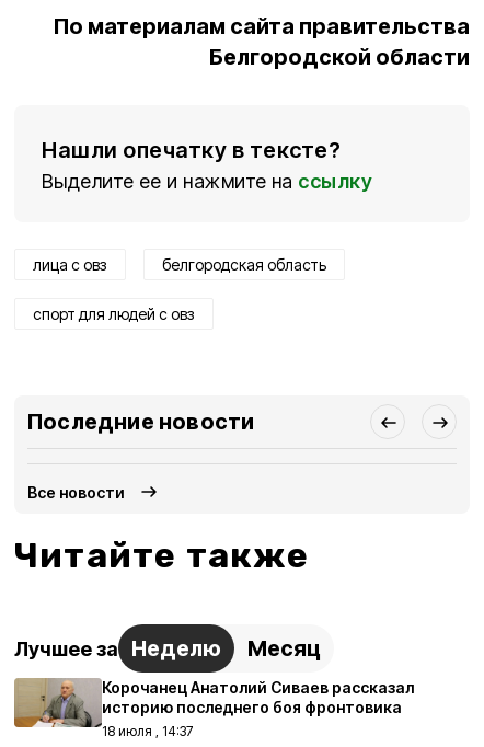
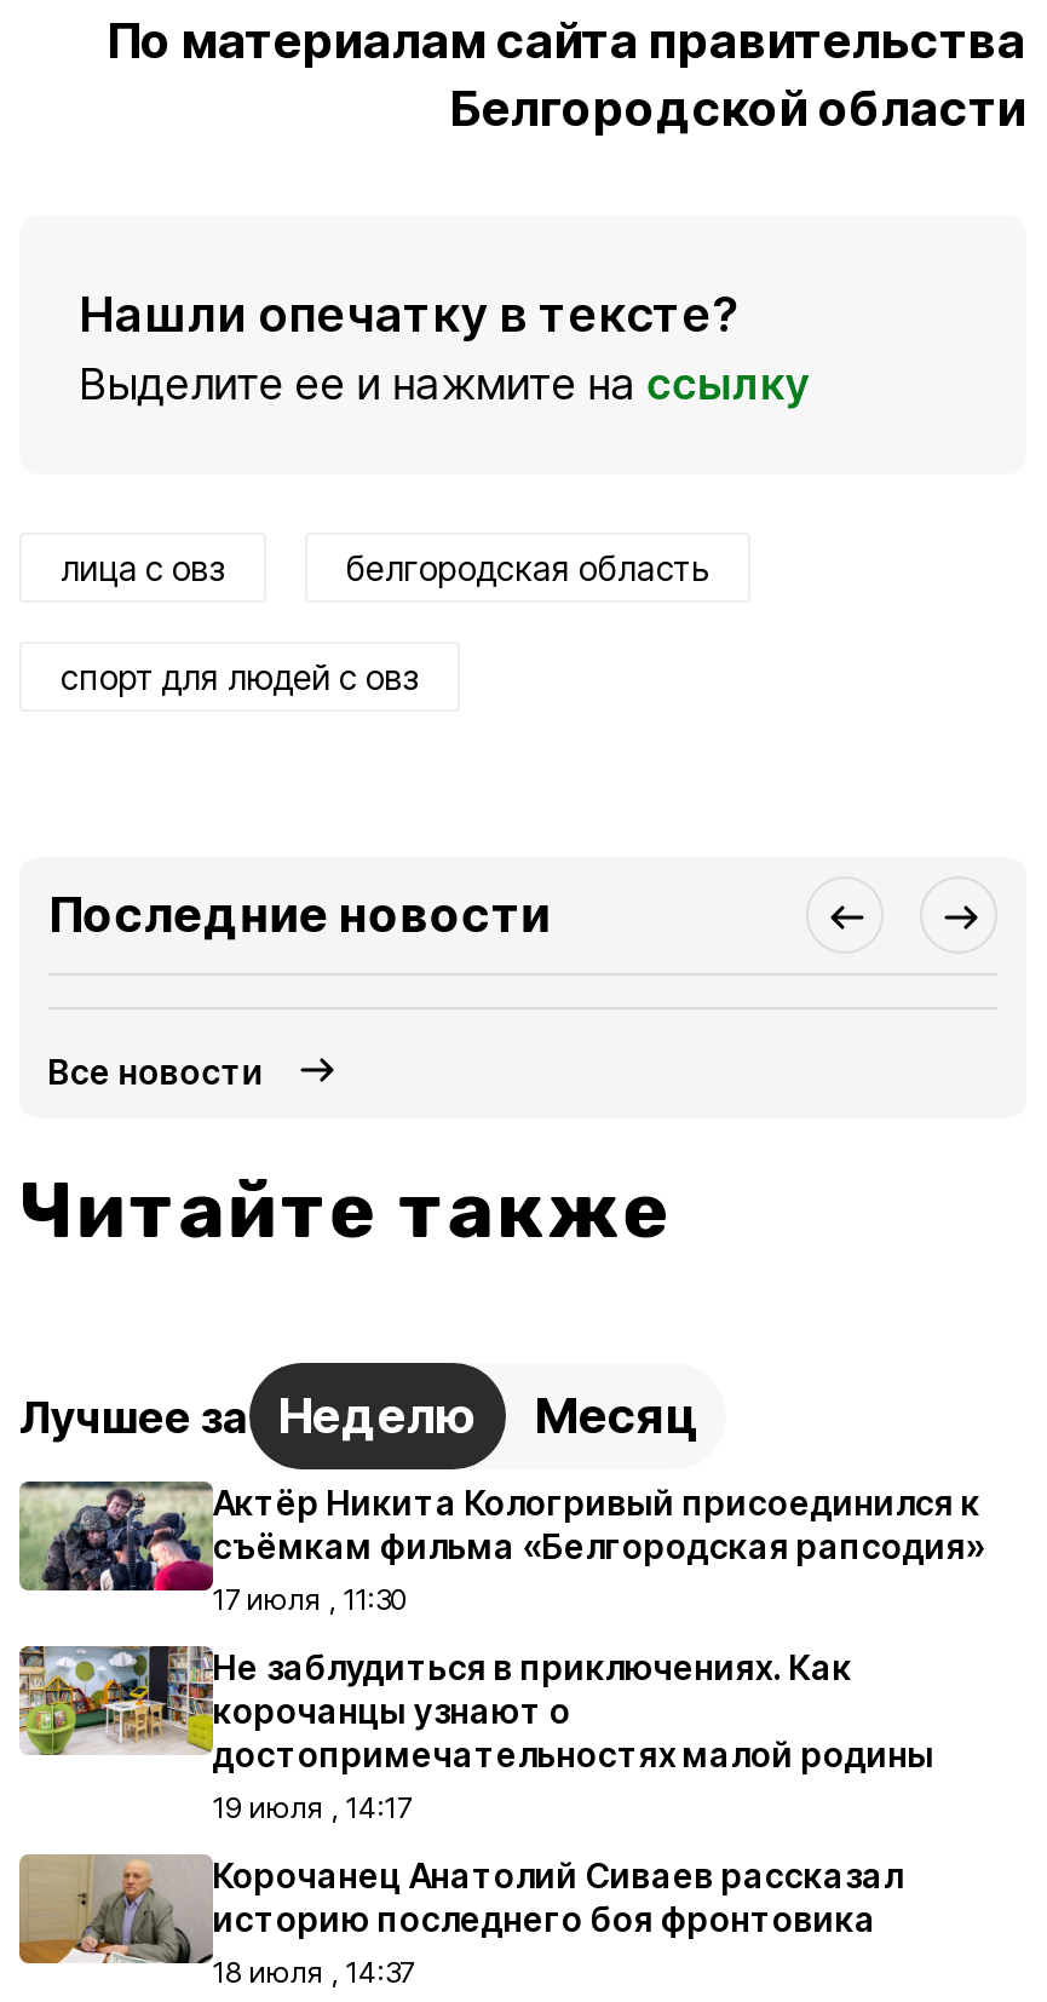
none -> [17,1644,179,1757] [image]
none -> [19,1479,985,1825] [image] | Актёр Никита Кологривый присоединился к | съёмкам фильма «Белгородская рапсодия» | 17 июля , 11:30 | Не заблудиться в приключениях. Как | корочанцы узнают о | достопримечательностях малой родины | 19 июля , 14:17

